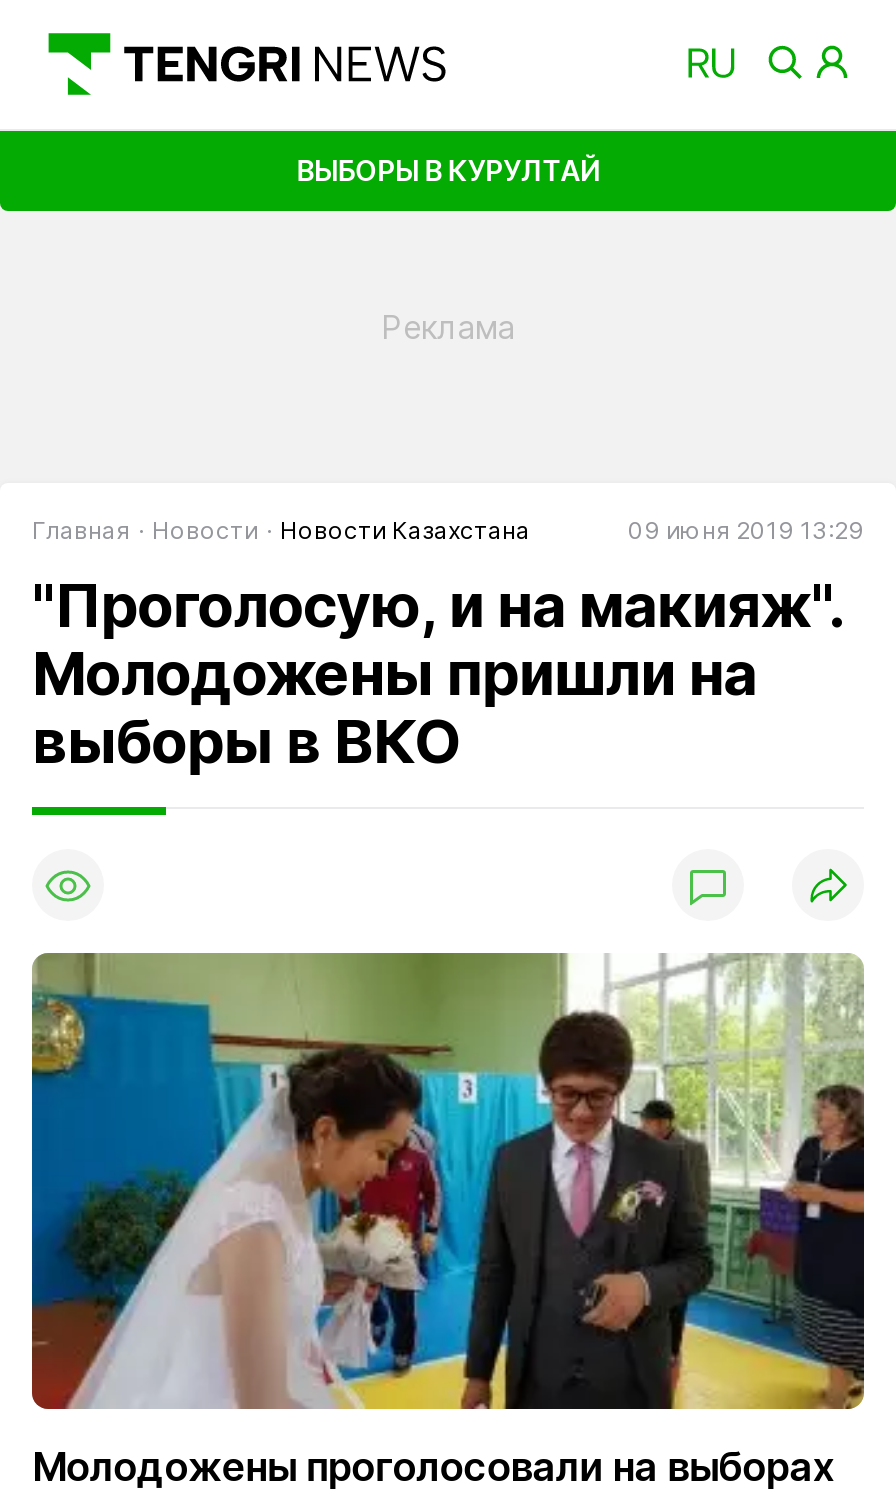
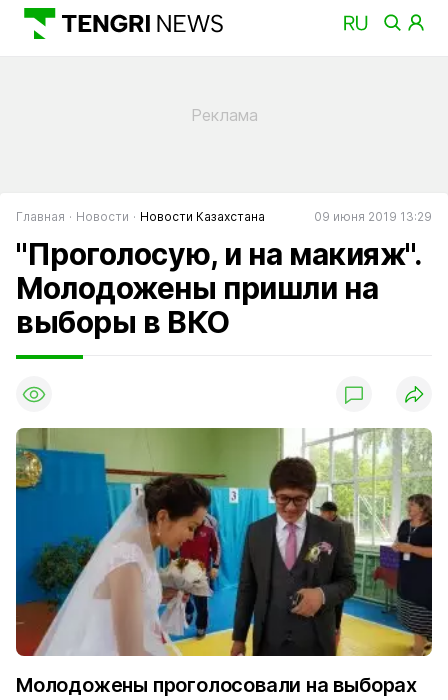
[296,152,600,186] ВЫБОРЫ В КУРУЛТАЙ -> none

